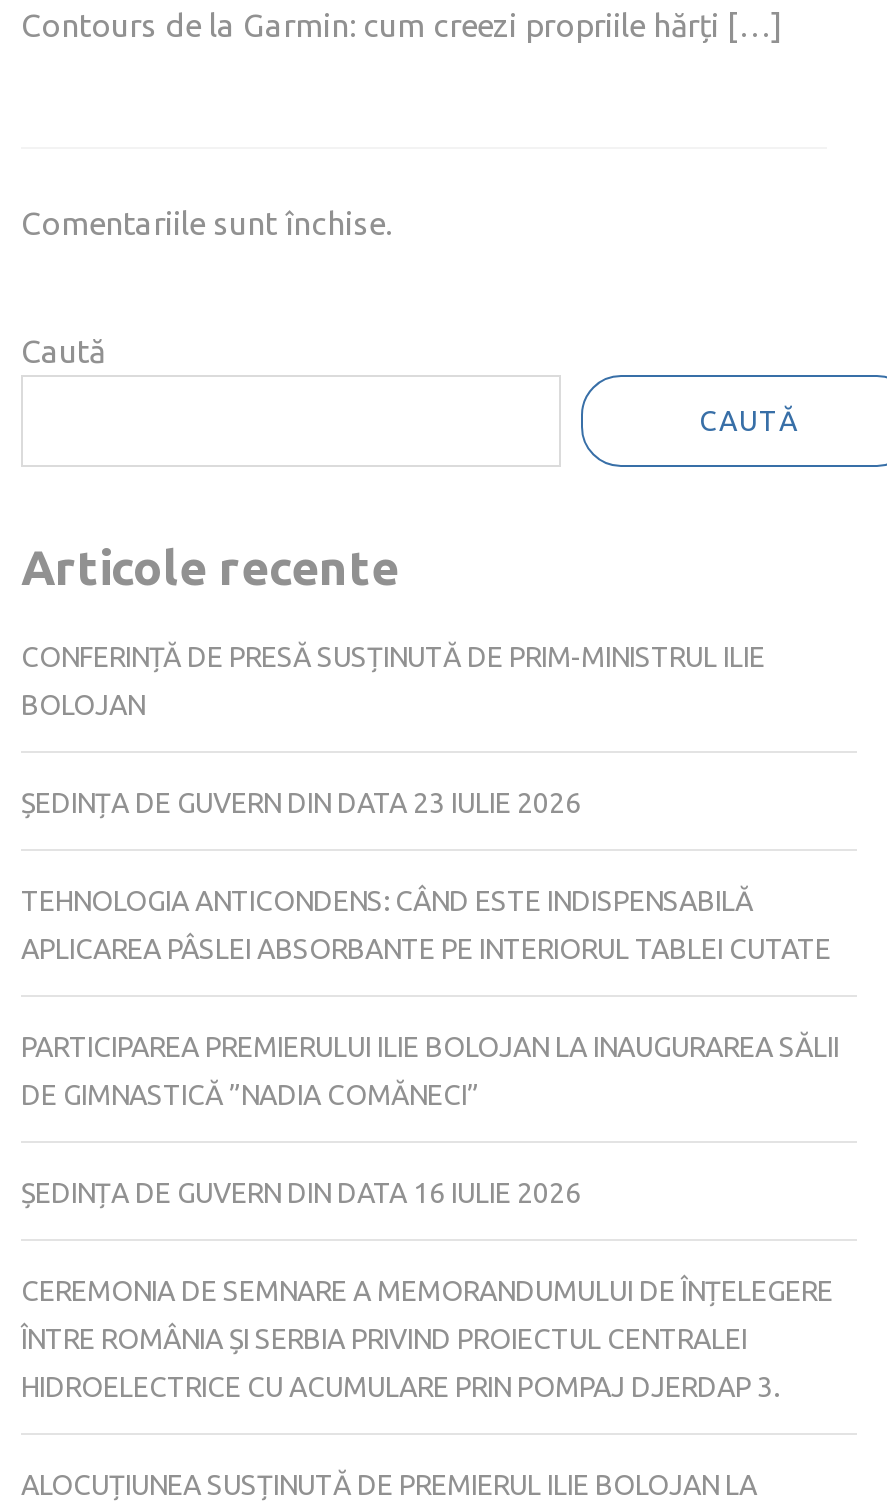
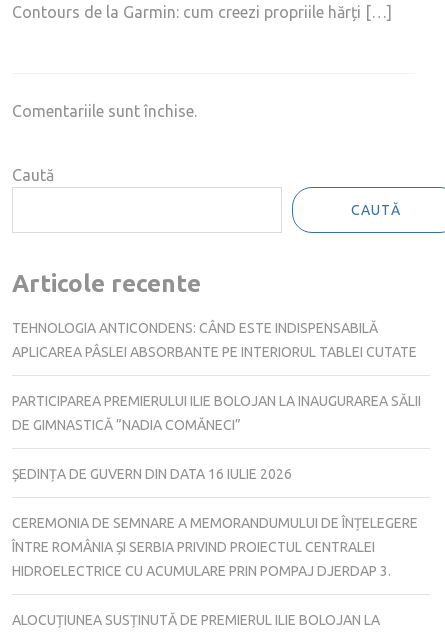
[21,641,765,819] CONFERINȚĂ DE PRESĂ SUSȚINUTĂ DE PRIM-MINISTRUL ILIE | BOLOJAN | ȘEDINȚA DE GUVERN DIN DATA 23 IULIE 2026 -> none

